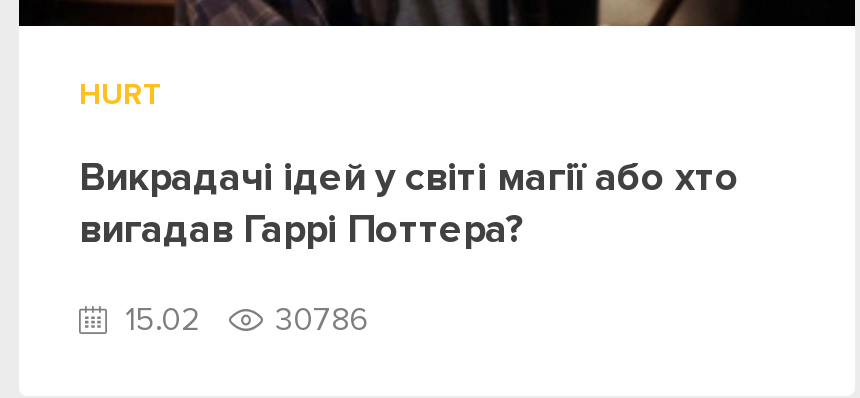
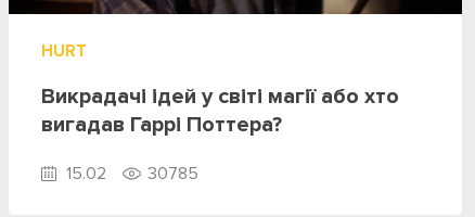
[125,300,369,340] 15.02 30786 -> [66,163,198,184] 15.02 30785

